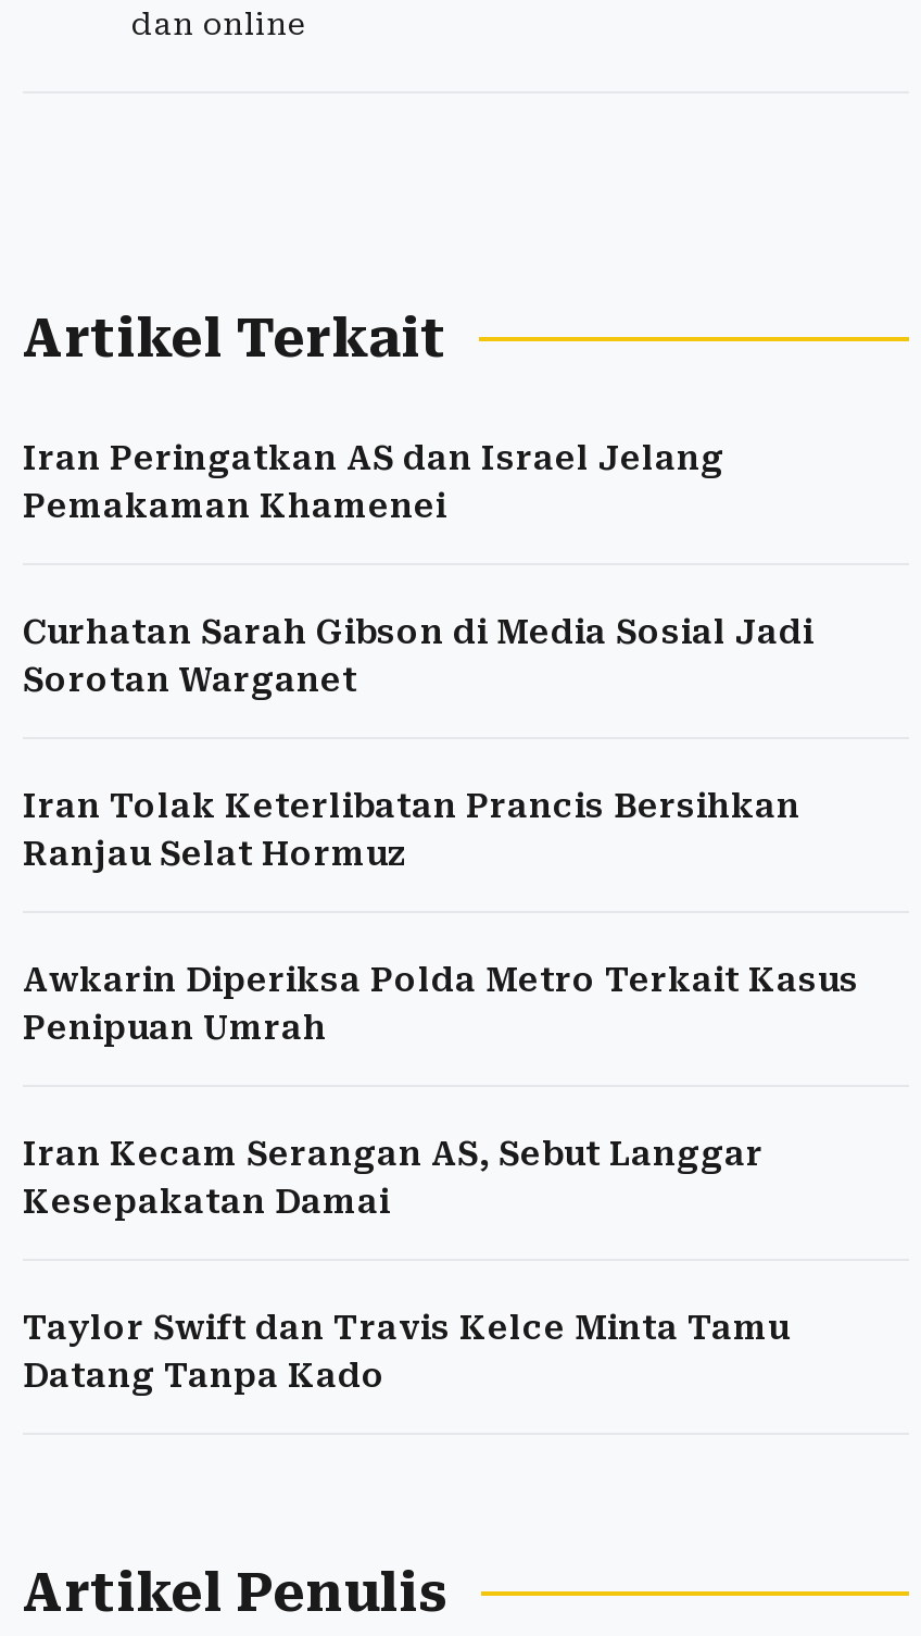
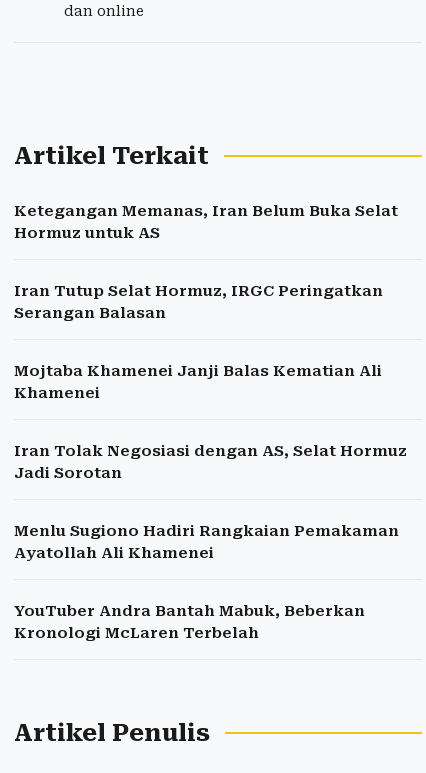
[23,439,724,526] Iran Peringatkan AS dan Israel Jelang | Pemakaman Khamenei -> [14,202,398,242] Ketegangan Memanas, Iran Belum Buka Selat | Hormuz untuk AS
[23,613,813,700] Curhatan Sarah Gibson di Media Sosial Jadi | Sorotan Warganet -> [14,282,383,322] Iran Tutup Selat Hormuz, IRGC Peringatkan | Serangan Balasan
[23,787,800,874] Iran Tolak Keterlibatan Prancis Bersihkan | Ranjau Selat Hormuz -> [14,362,382,402] Mojtaba Khamenei Janji Balas Kematian Ali | Khamenei
[23,961,859,1048] Awkarin Diperiksa Polda Metro Terkait Kasus | Penipuan Umrah -> [14,442,407,482] Iran Tolak Negosiasi dengan AS, Selat Hormuz | Jadi Sorotan
[23,1135,764,1222] Iran Kecam Serangan AS, Sebut Langgar | Kesepakatan Damai -> [14,522,399,562] Menlu Sugiono Hadiri Rangkaian Pemakaman | Ayatollah Ali Khamenei
[23,1309,790,1396] Taylor Swift dan Travis Kelce Minta Tamu | Datang Tanpa Kado -> [14,602,365,642] YouTuber Andra Bantah Mabuk, Beberkan | Kronologi McLaren Terbelah

